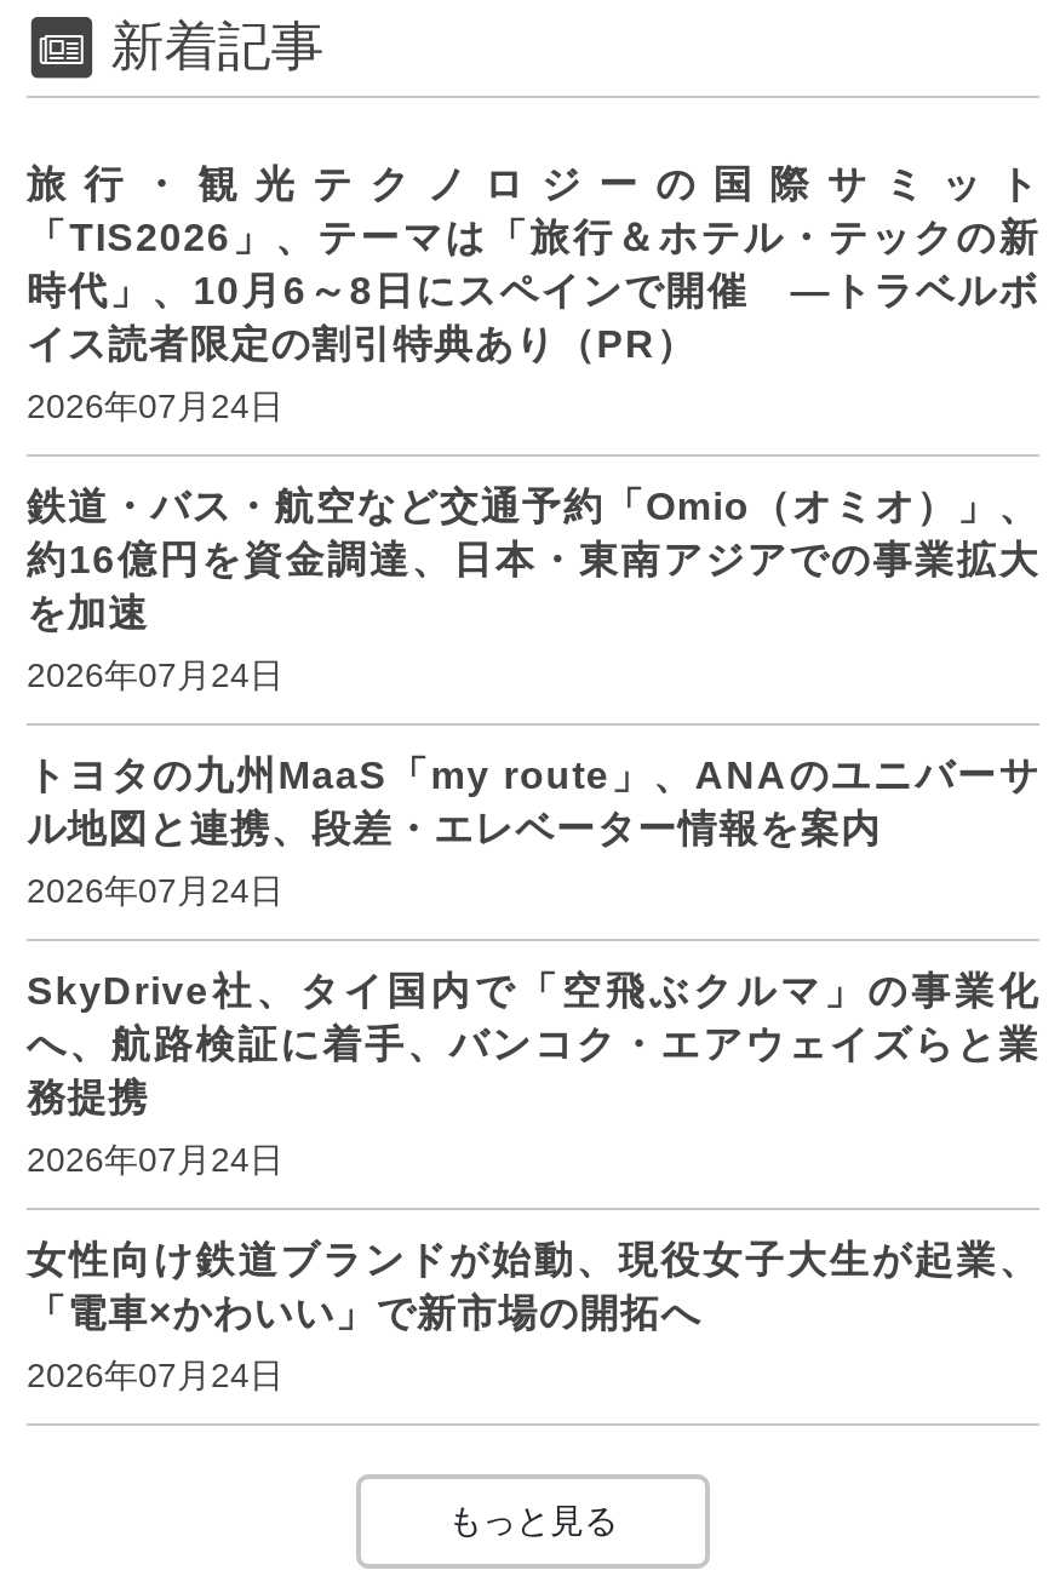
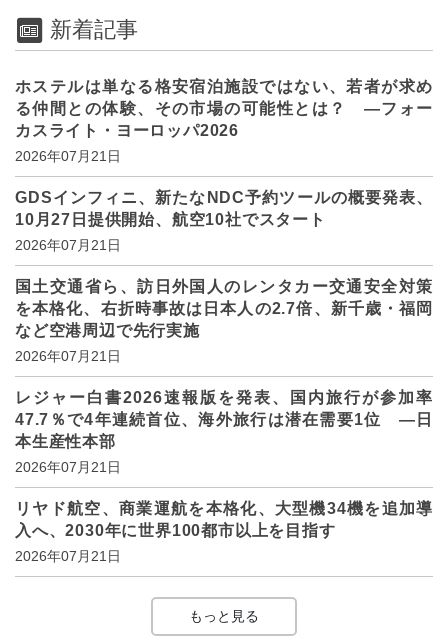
[27,165,1039,366] 旅行・観光テクノロジーの国際サミット | 「TIS2026」、テーマは「旅行＆ホテル・テックの新 | 時代」、10月6～8日にスペインで開催 ―トラベルボ | イス読者限定の割引特典あり（PR） -> [15,78,433,139] ホステルは単なる格安宿泊施設ではない、若者が求め | る仲間との体験、その市場の可能性とは？ ―フォー | カスライト・ヨーロッパ2026
[27,387,283,426] 2026年07月24日 -> [15,148,121,164] 2026年07月21日
[27,487,1039,635] 鉄道・バス・航空など交通予約「Omio（オミオ）」、 | 約16億円を資金調達、日本・東南アジアでの事業拡大 | を加速 -> [15,189,433,228] GDSインフィニ、新たなNDC予約ツールの概要発表、 | 10月27日提供開始、航空10社でスタート
[27,656,283,695] 2026年07月24日 -> [15,237,121,253] 2026年07月21日
[27,756,1039,850] トヨタの九州MaaS「my route」、ANAのユニバーサ | ル地図と連携、段差・エレベーター情報を案内 -> [15,278,433,339] 国土交通省ら、訪日外国人のレンタカー交通安全対策 | を本格化、右折時事故は日本人の2.7倍、新千歳・福岡 | など空港周辺で先行実施
[27,872,283,911] 2026年07月24日 -> [15,348,121,364] 2026年07月21日
[27,971,1039,1119] SkyDrive社、タイ国内で「空飛ぶクルマ」の事業化 | へ、航路検証に着手、バンコク・エアウェイズらと業 | 務提携 -> [15,389,433,450] レジャー白書2026速報版を発表、国内旅行が参加率 | 47.7％で4年連続首位、海外旅行は潜在需要1位 ―日 | 本生産性本部
[27,1141,283,1180] 2026年07月24日 -> [15,459,121,475] 2026年07月21日
[27,1240,1039,1335] 女性向け鉄道ブランドが始動、現役女子大生が起業、 | 「電車×かわいい」で新市場の開拓へ -> [15,500,433,539] リヤド航空、商業運航を本格化、大型機34機を追加導 | 入へ、2030年に世界100都市以上を目指す
[27,1356,283,1395] 2026年07月24日 -> [15,548,121,564] 2026年07月21日

